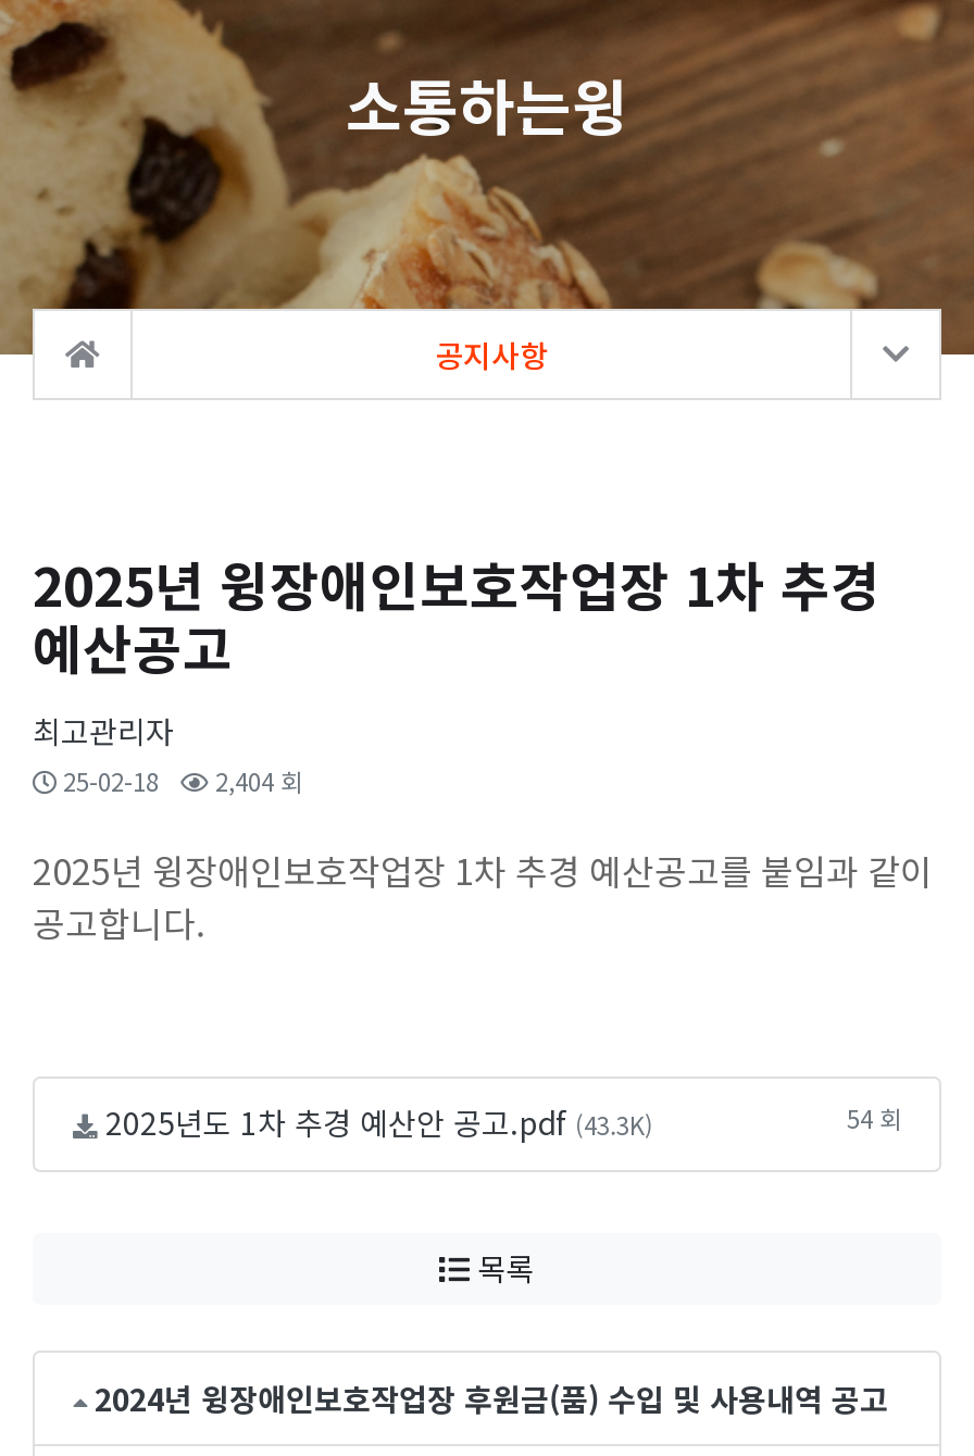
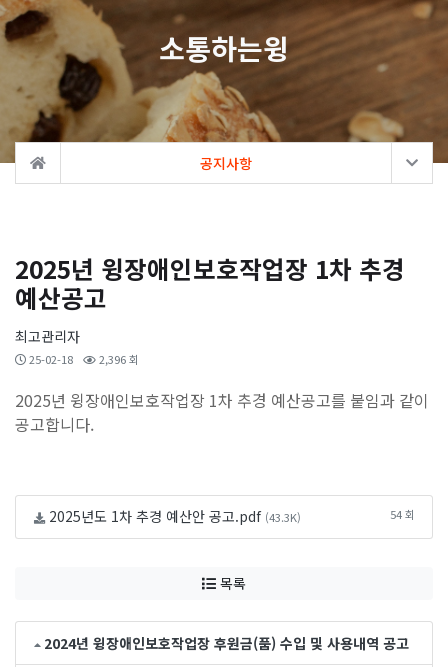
[57,762,302,797] 25-02-18 2,404 회 -> [26,350,139,366] 25-02-18 2,396 회

